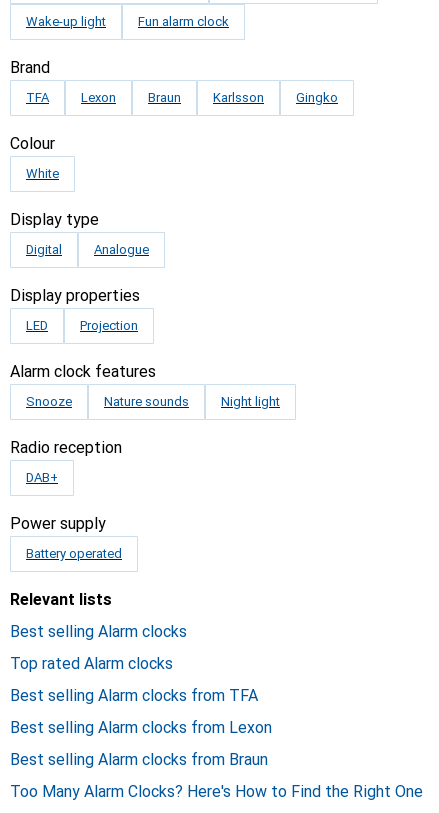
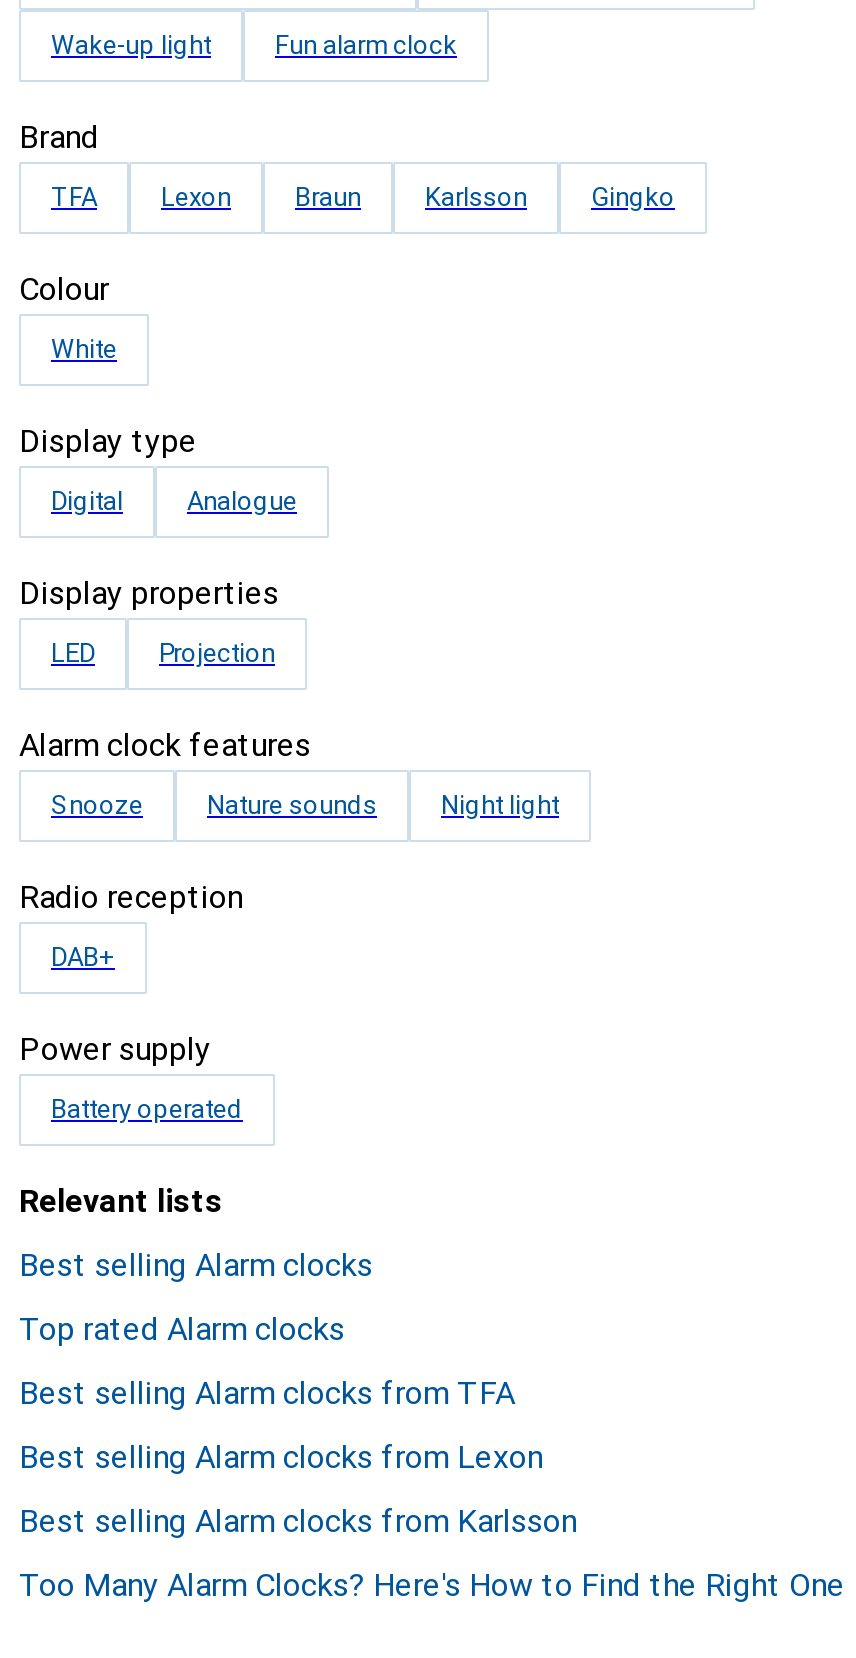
[10,750,268,769] Best selling Alarm clocks from Braun -> [19,1502,577,1540] Best selling Alarm clocks from Karlsson

